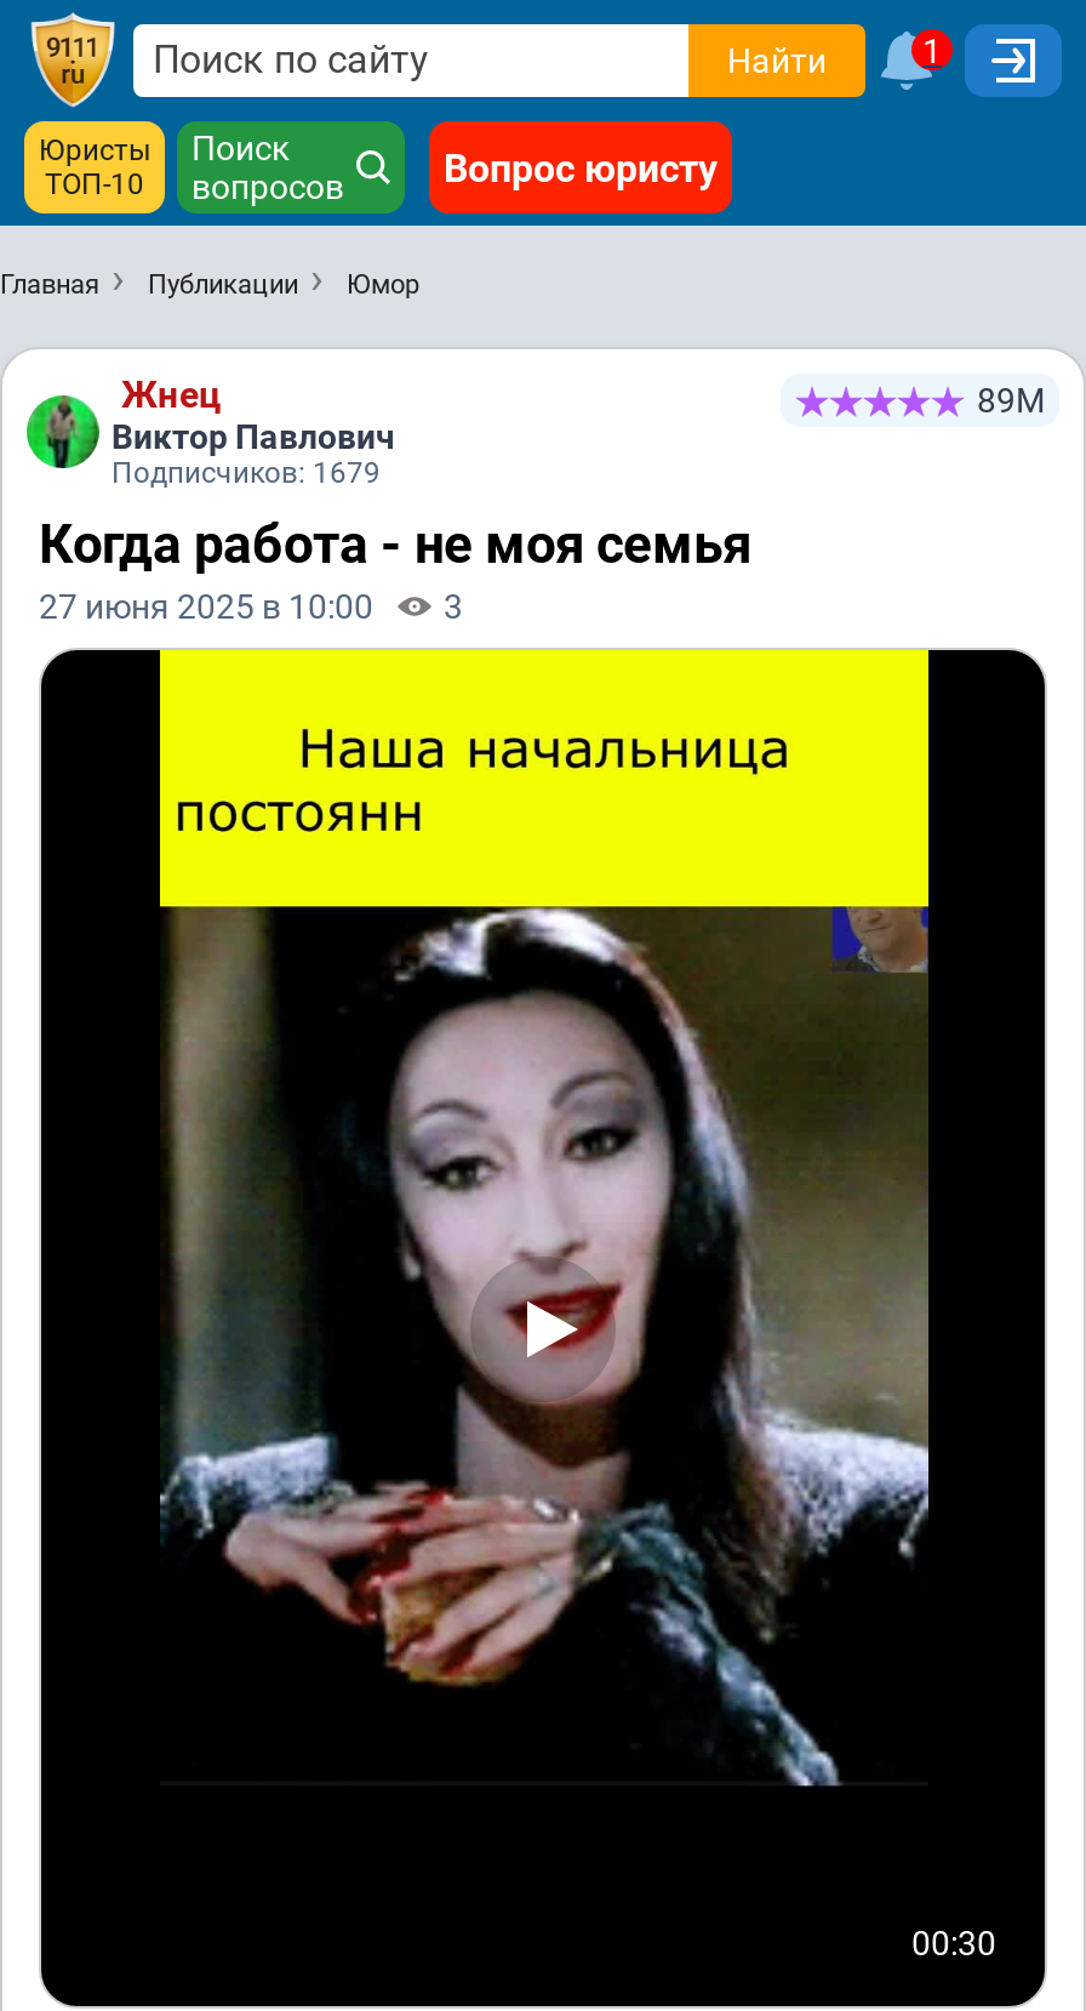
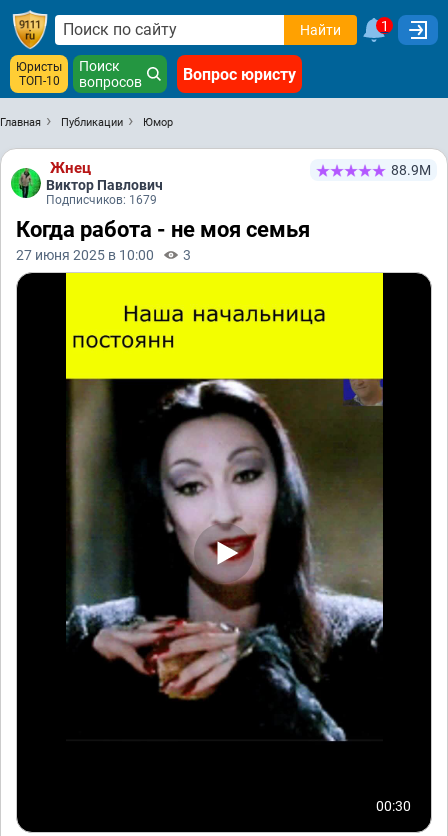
[977,381,1045,420] 89М -> [391,162,431,178] 88.9М

